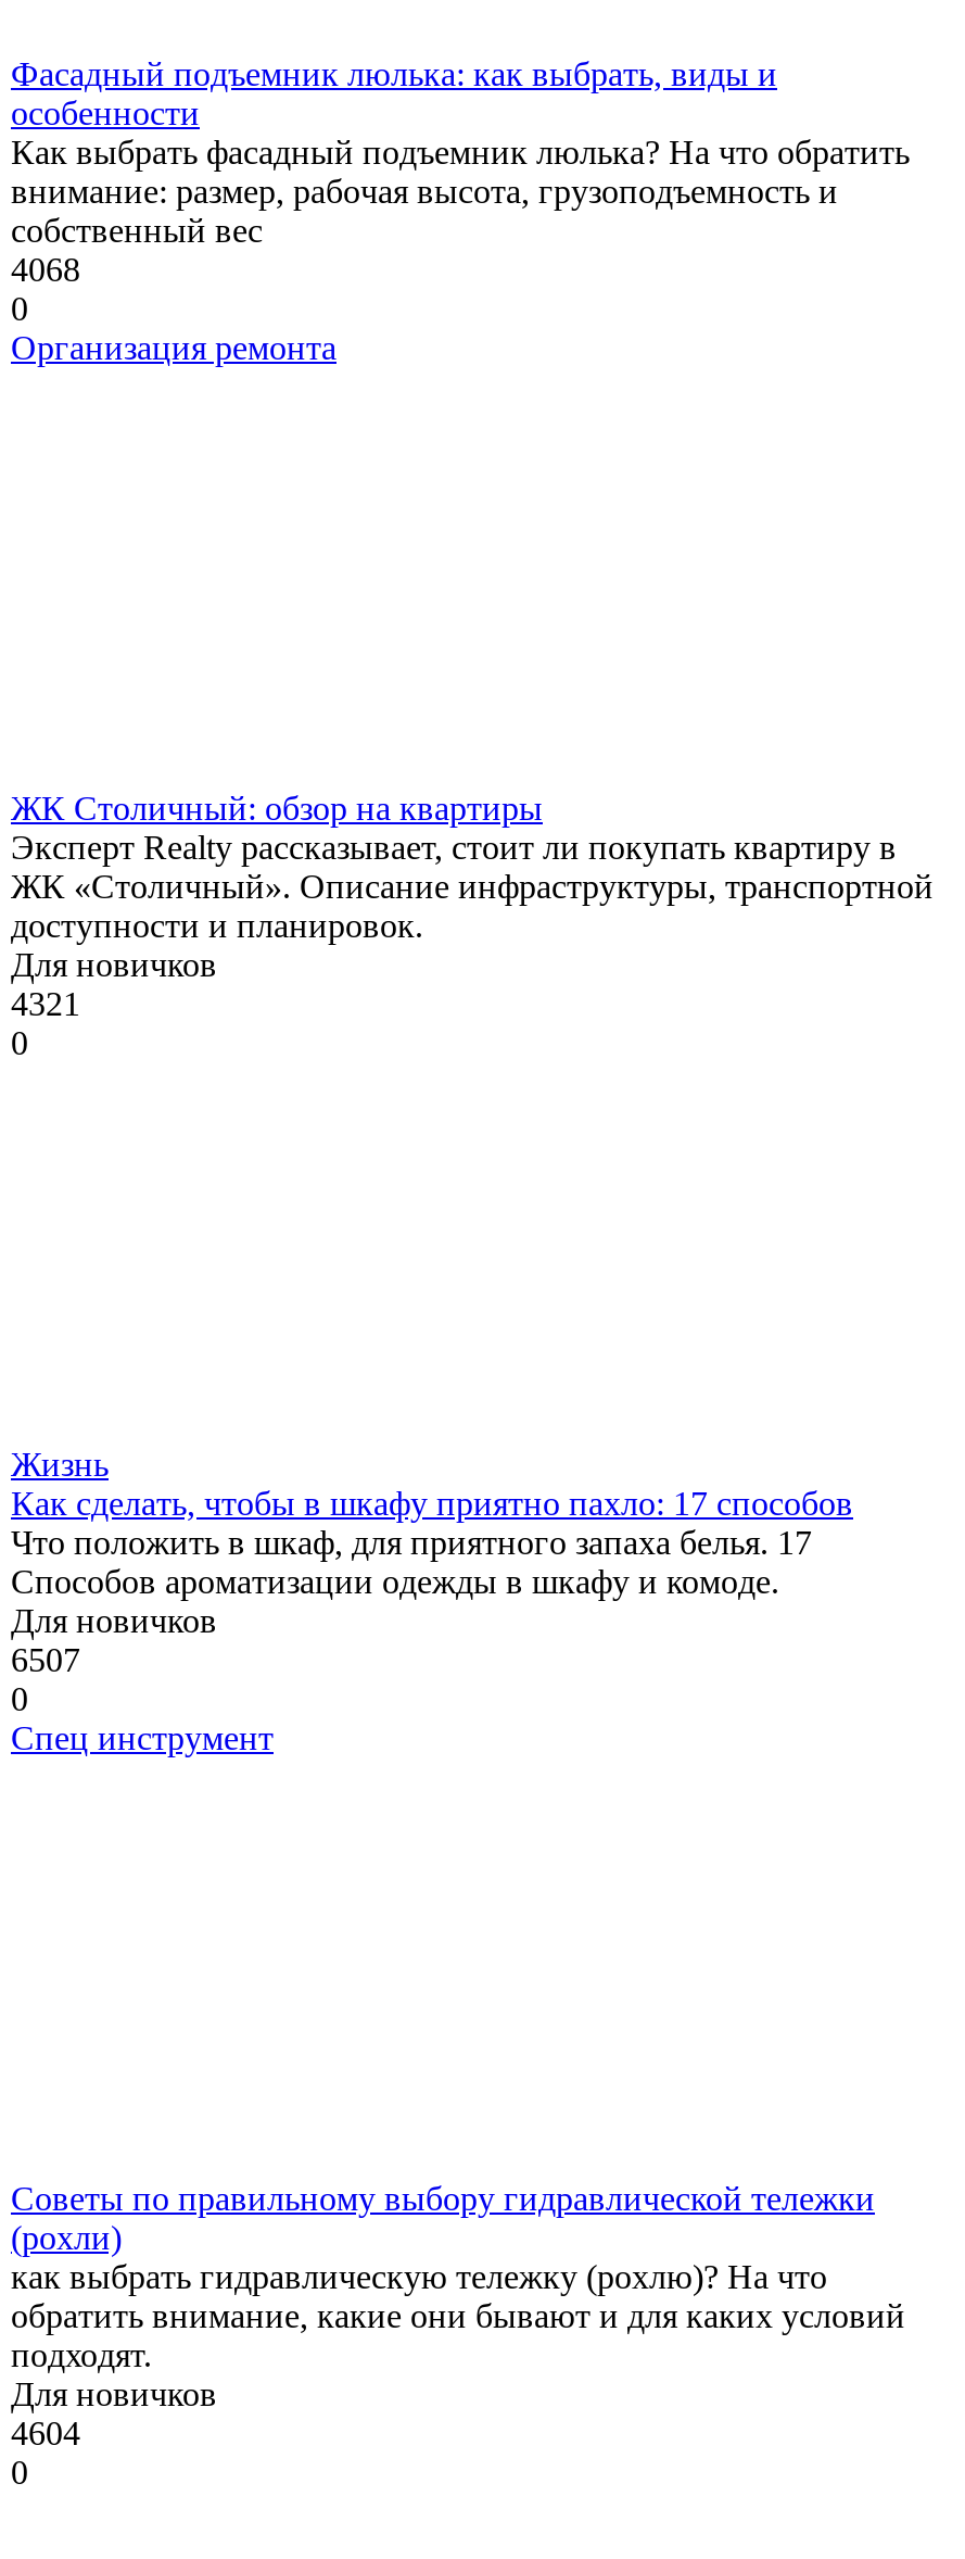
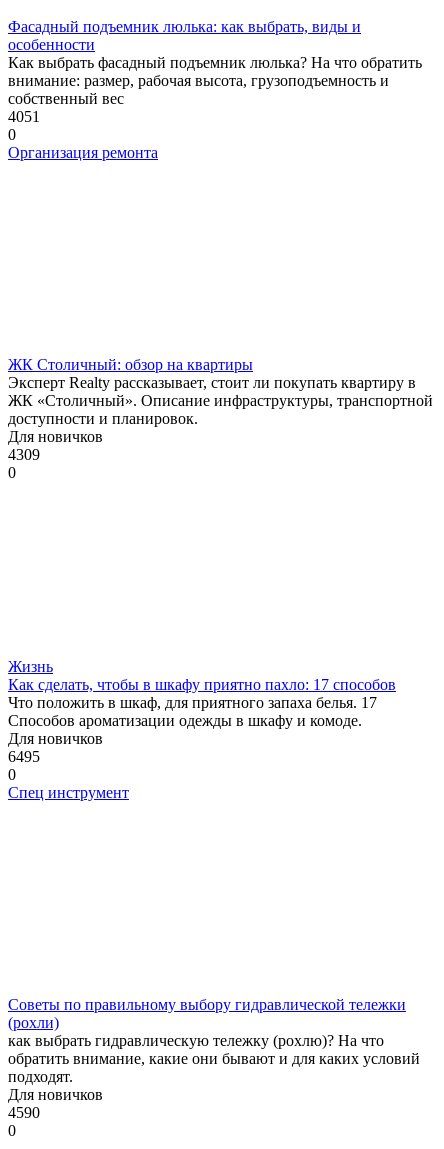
[11,250,80,287] 4068 -> [8,108,40,125] 4051
[11,985,80,1022] 4321 -> [8,446,40,463] 4309
[11,1641,80,1678] 6507 -> [8,748,40,765] 6495
[11,2414,80,2451] 4604 -> [8,1104,40,1121] 4590

